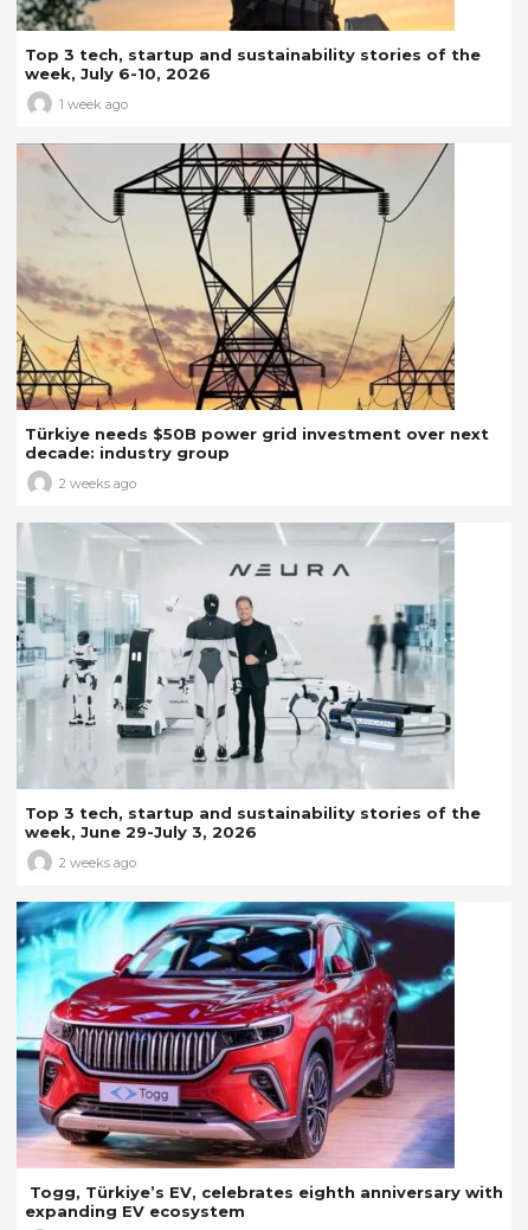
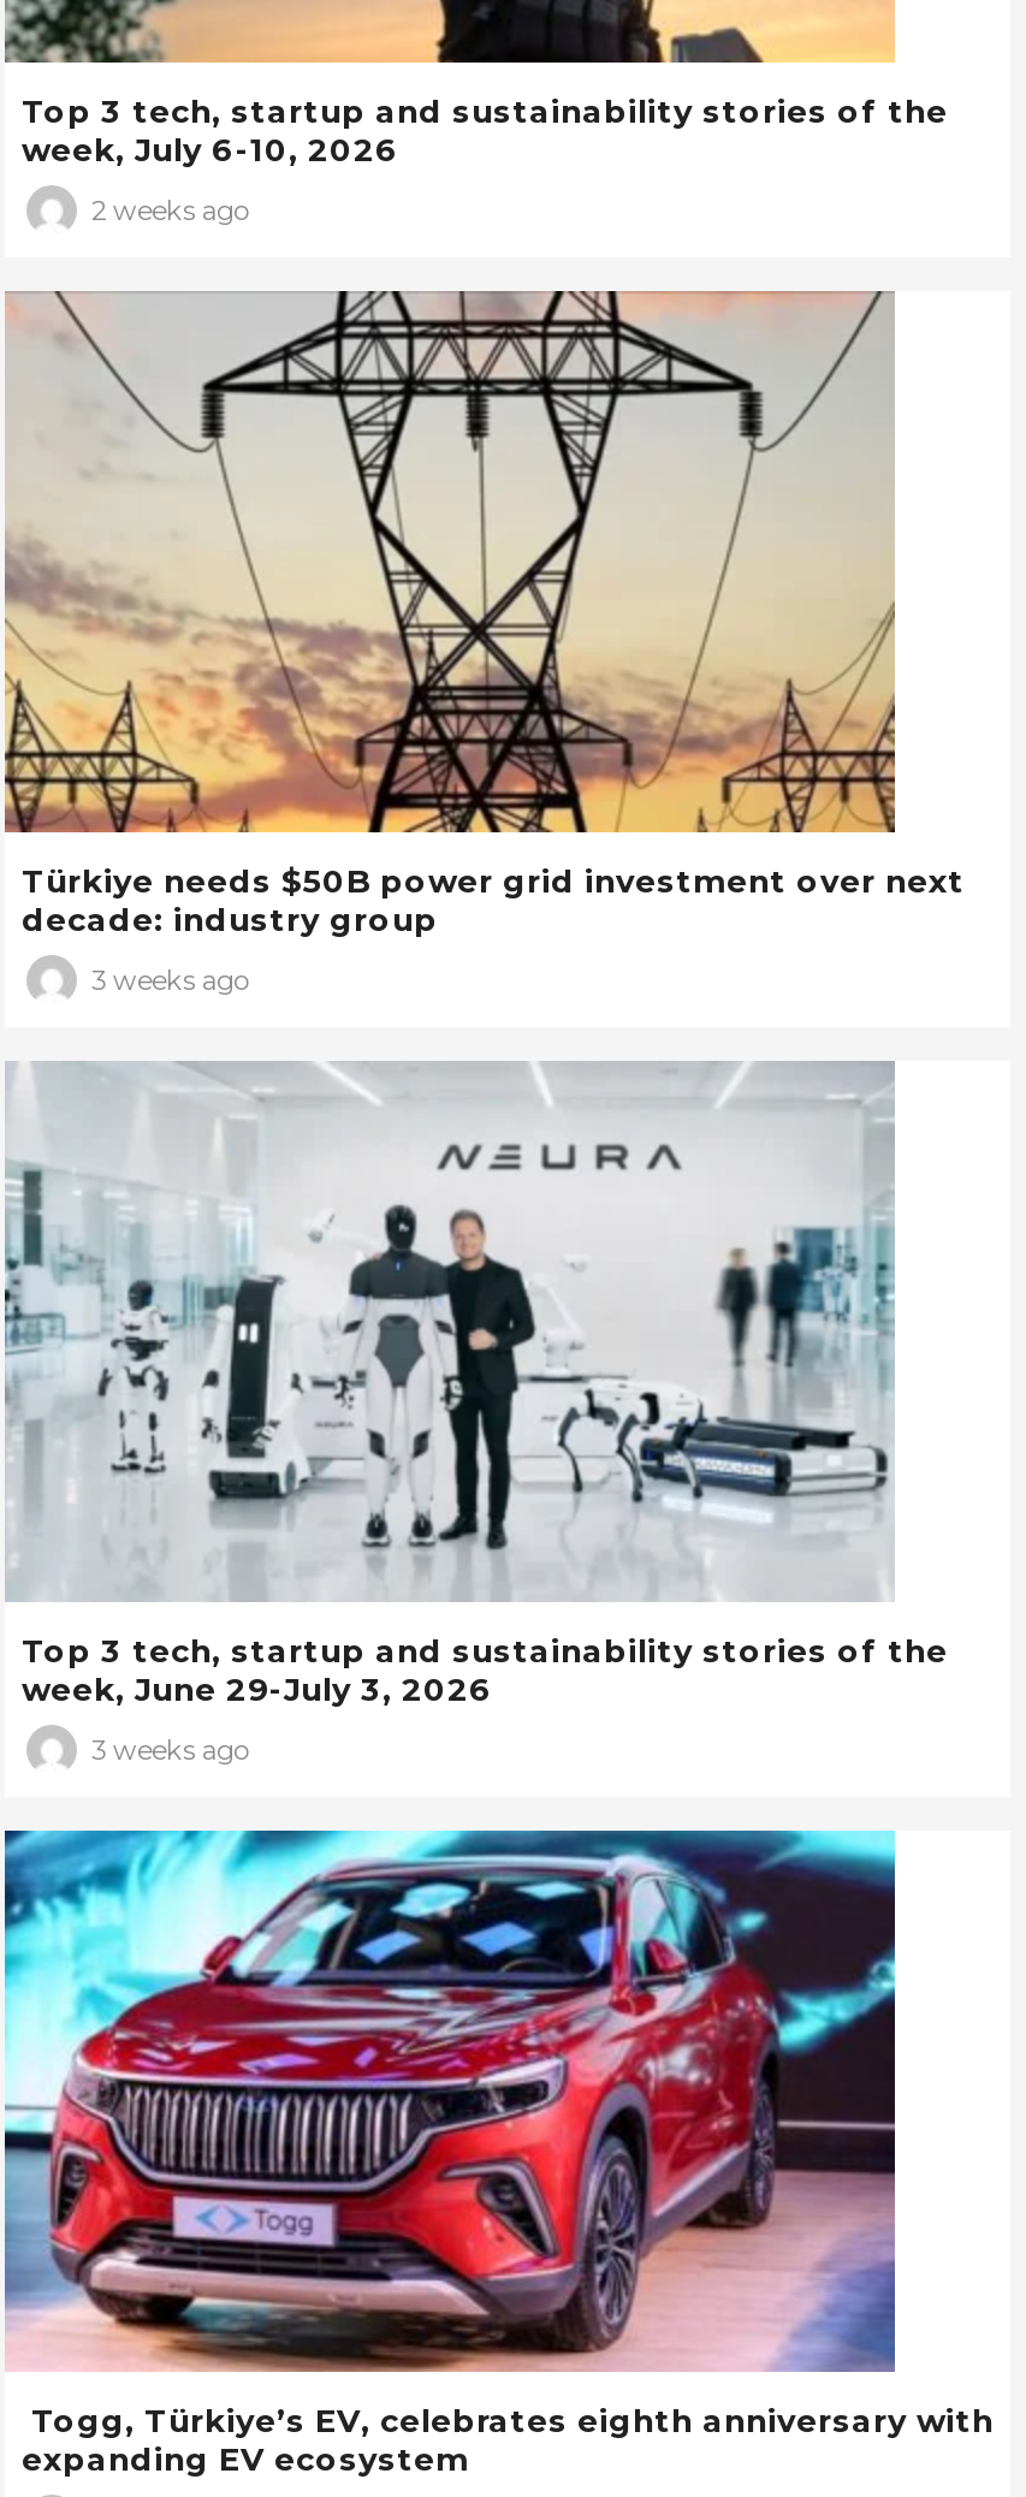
[59,96,128,113] 1 week ago -> [91,195,248,229] 2 weeks ago
[59,475,136,492] 2 weeks ago -> [91,965,248,998] 3 weeks ago
[59,854,136,871] 2 weeks ago -> [91,1734,248,1768] 3 weeks ago

